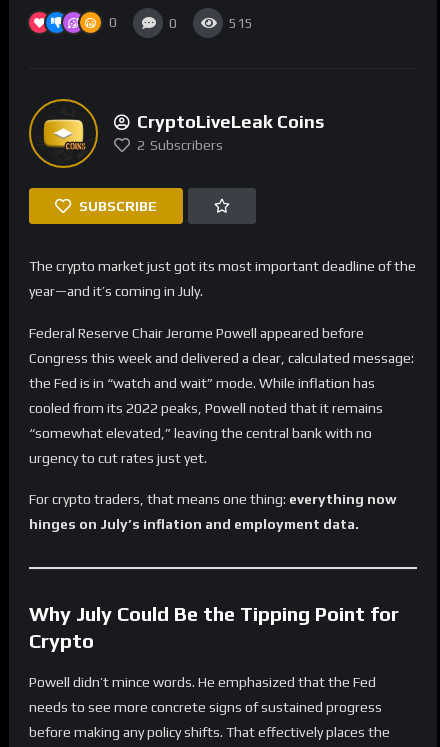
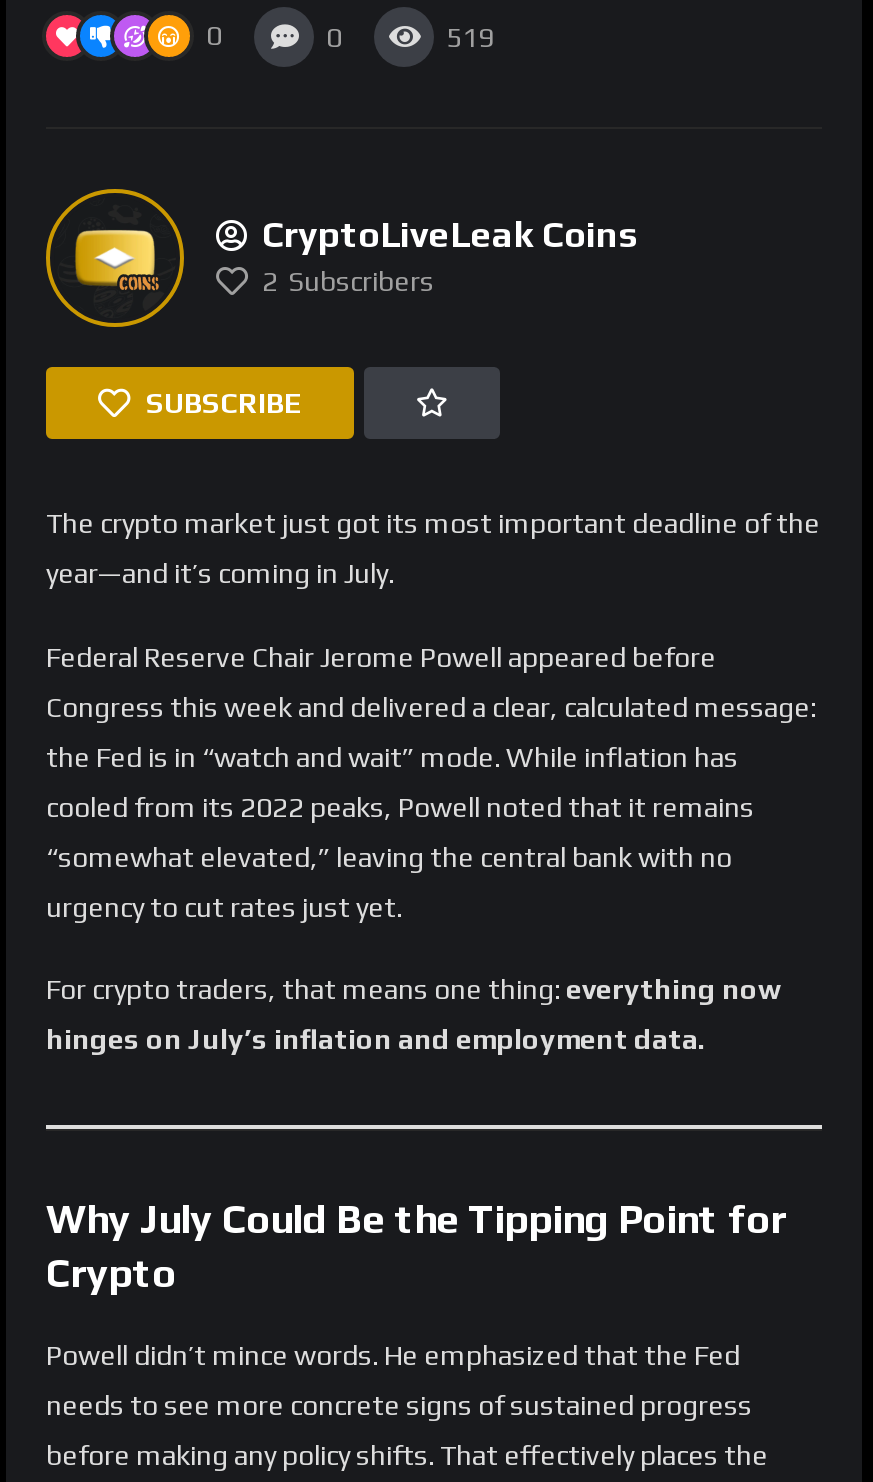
[229,15,253,31] 515 -> [446,20,494,52] 519

